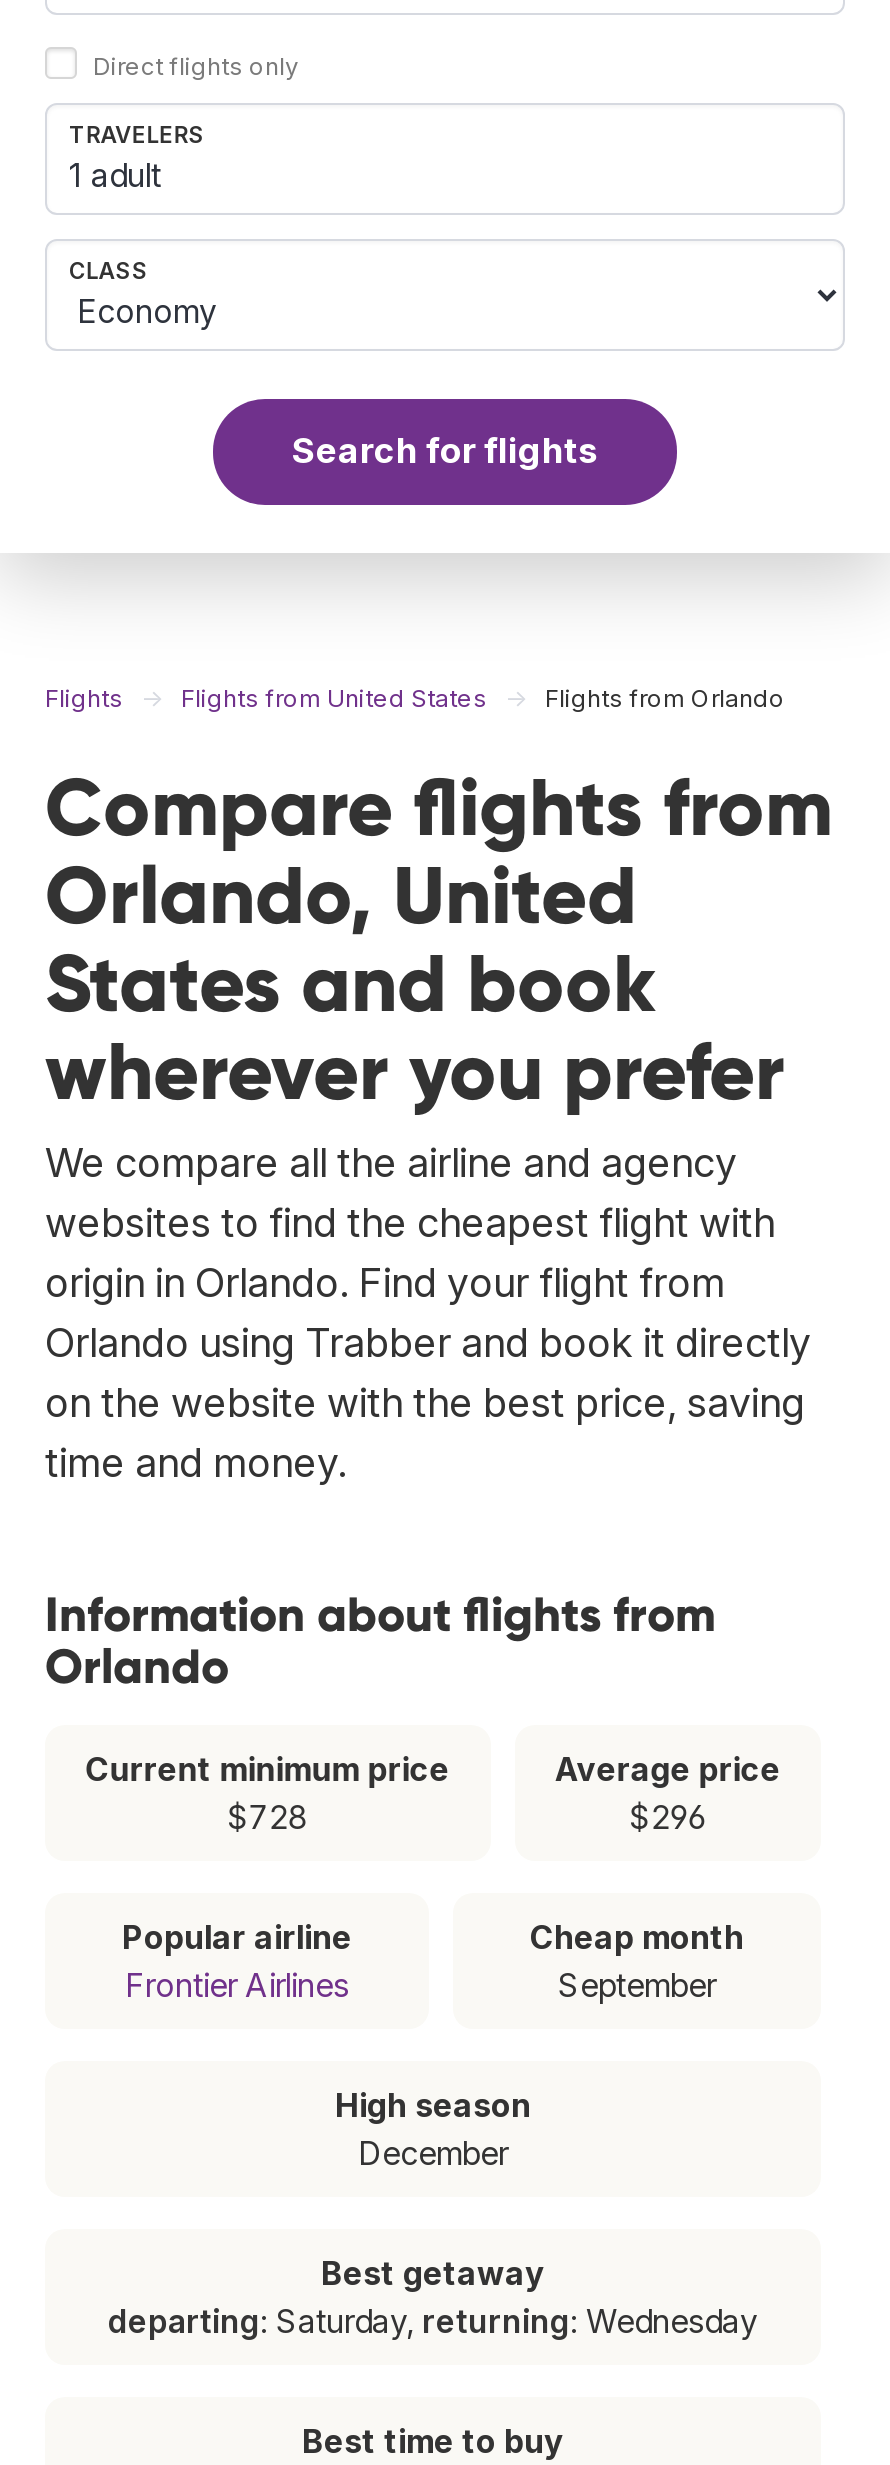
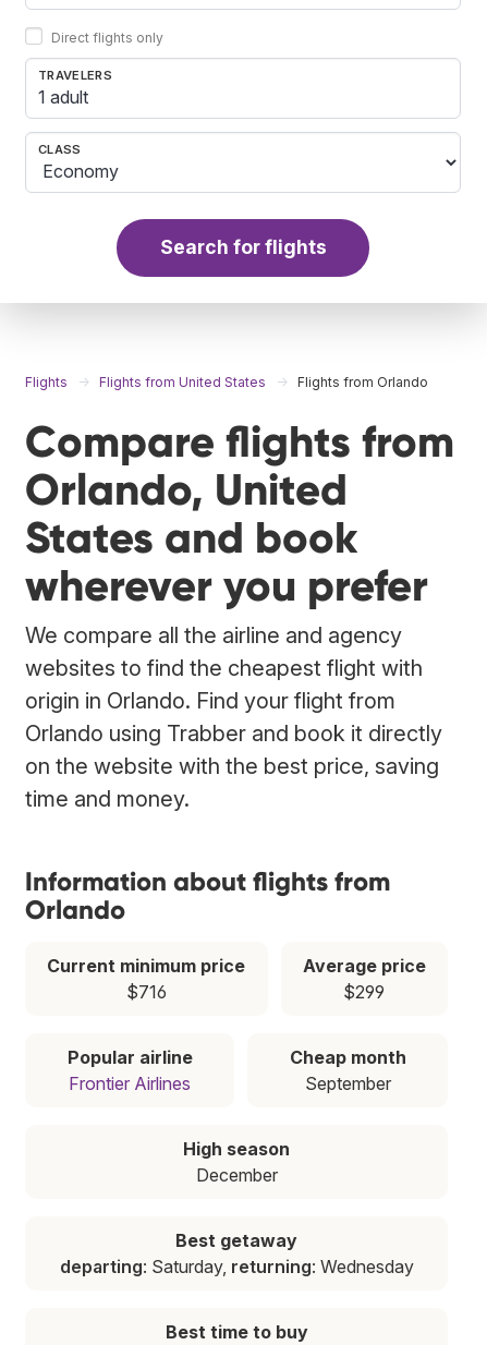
[227,1796,307,1836] $728 -> [126,981,166,1002] $716
[629,1796,705,1836] $296 -> [343,981,385,1002] $299

